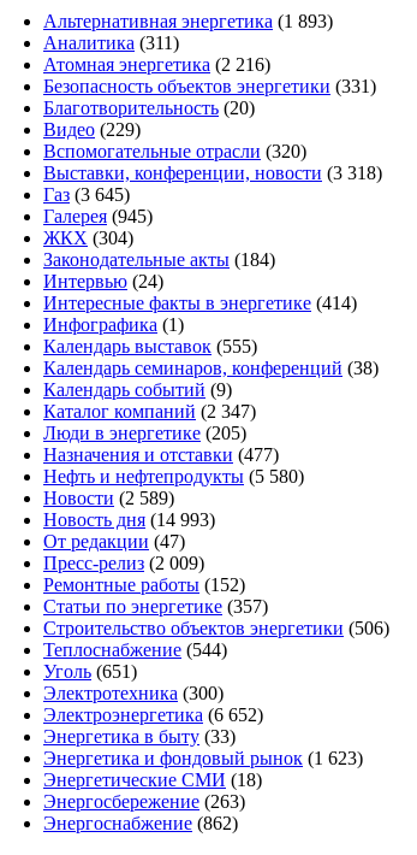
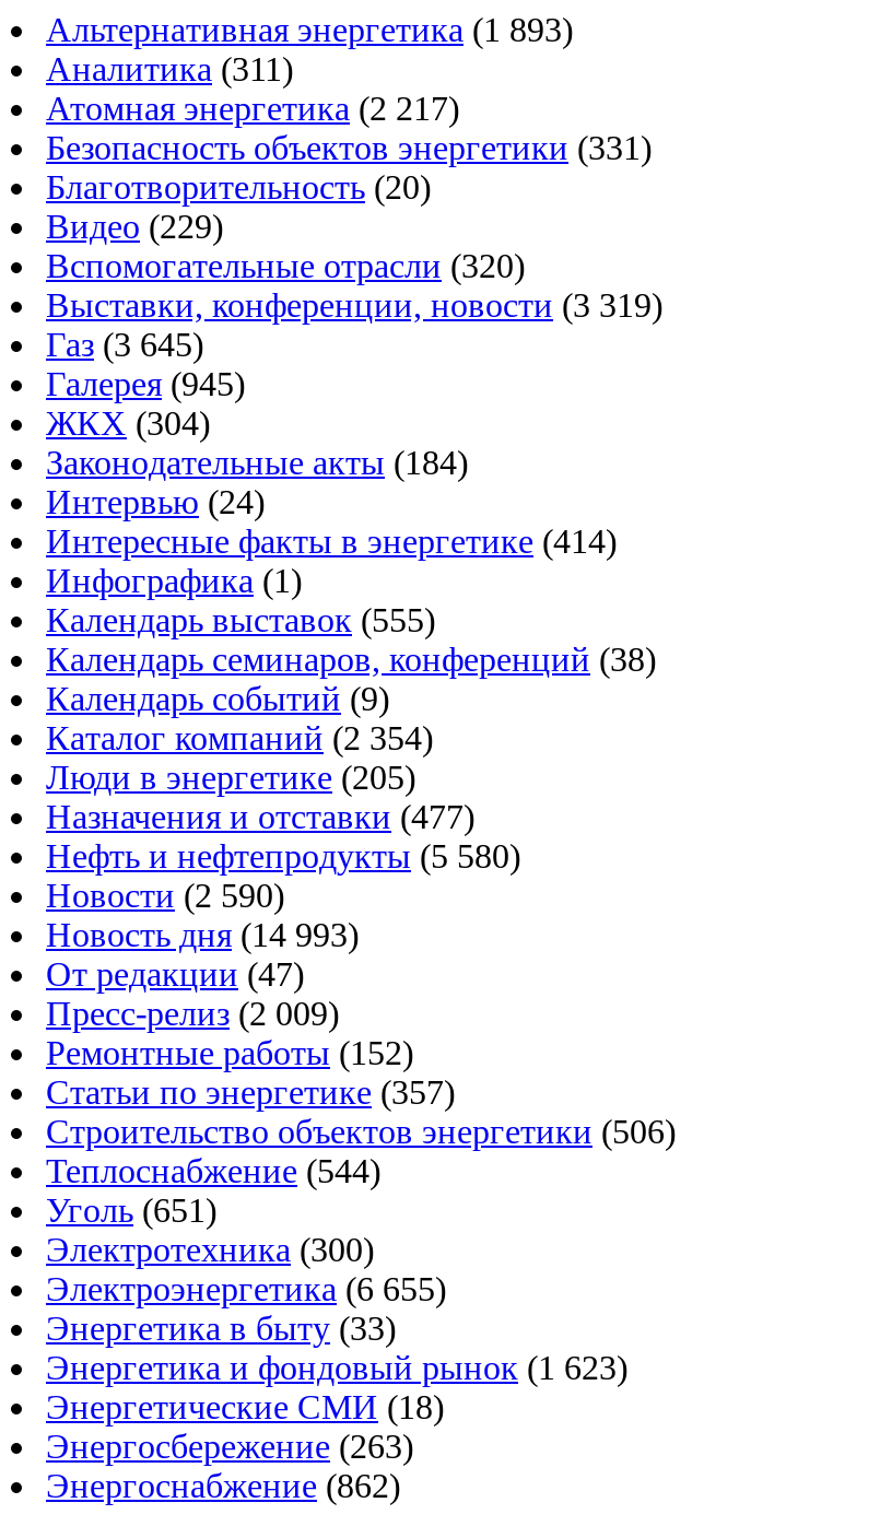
[43,54,270,75] Атомная энергетика (2 216) -> [46,90,459,127] Атомная энергетика (2 217)
[43,163,382,183] Выставки, конференции, новости (3 318) -> [46,287,662,324] Выставки, конференции, новости (3 319)
[43,401,256,422] Каталог компаний (2 347) -> [46,720,433,757] Каталог компаний (2 354)
[43,488,174,508] Новости (2 589) -> [46,877,284,914] Новости (2 590)
[43,705,263,725] Электроэнергетика (6 652) -> [46,1271,446,1308] Электроэнергетика (6 655)

